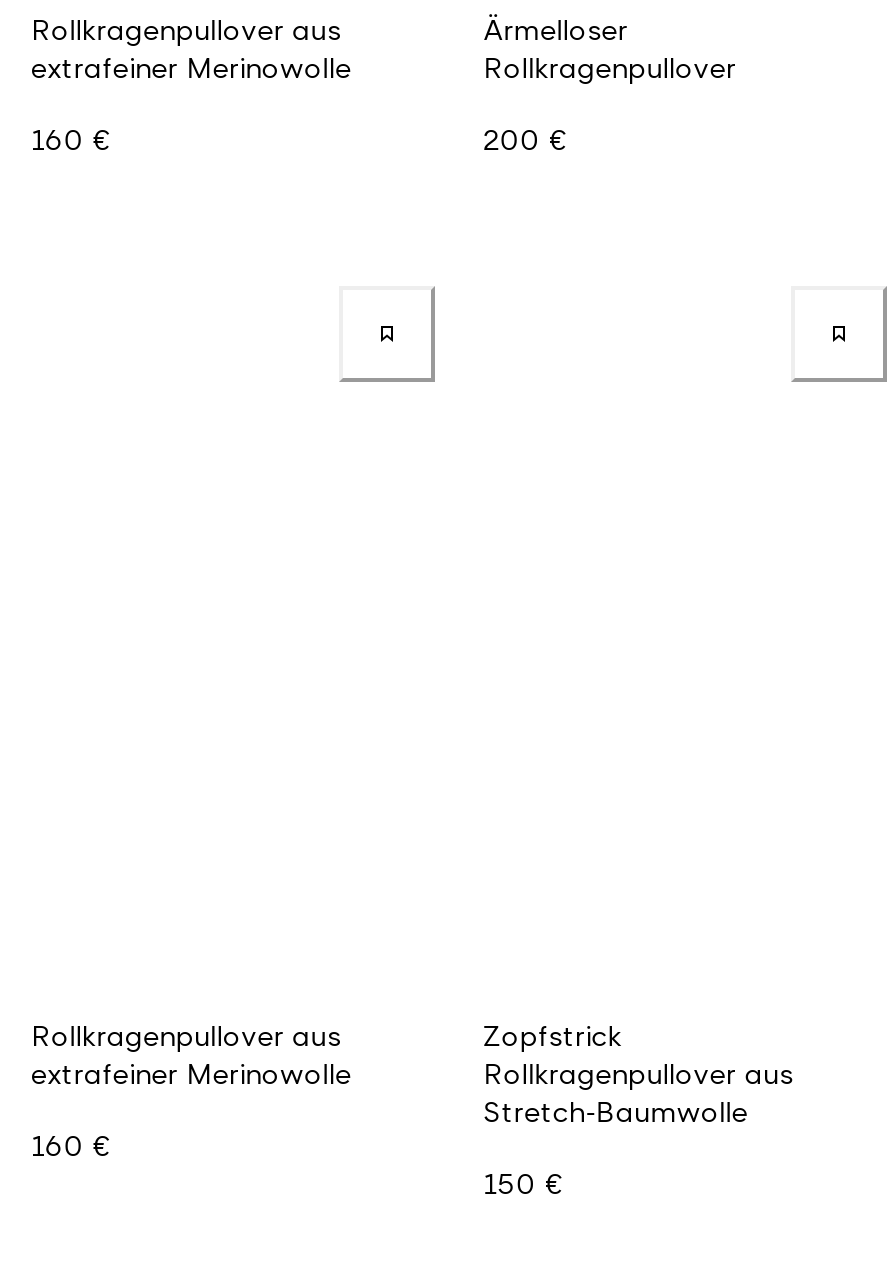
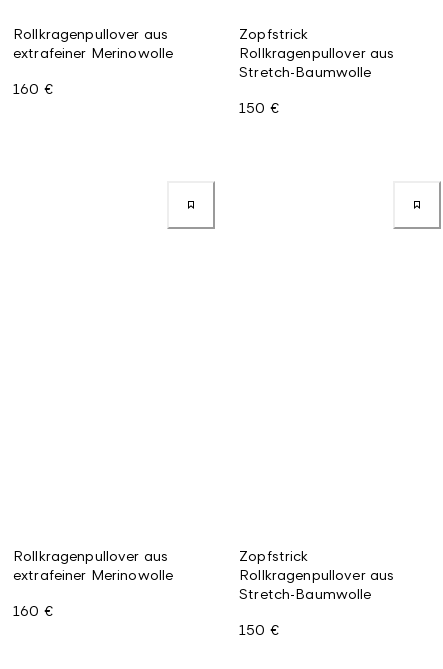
[483,11,736,83] Ärmelloser | Rollkragenpullover -> [239,25,394,80] Zopfstrick | Rollkragenpullover aus | Stretch-Baumwolle
[483,121,567,155] 200 € -> [239,99,279,116] 150 €

